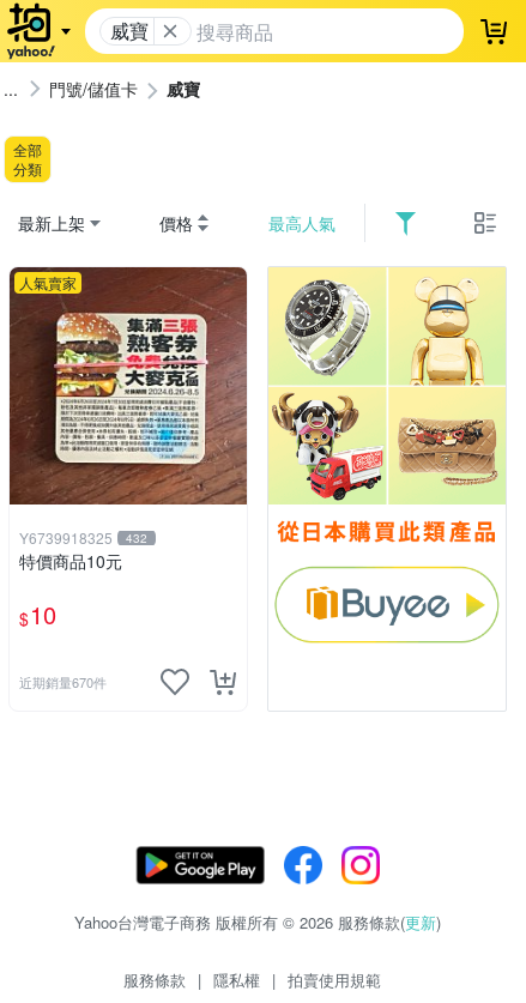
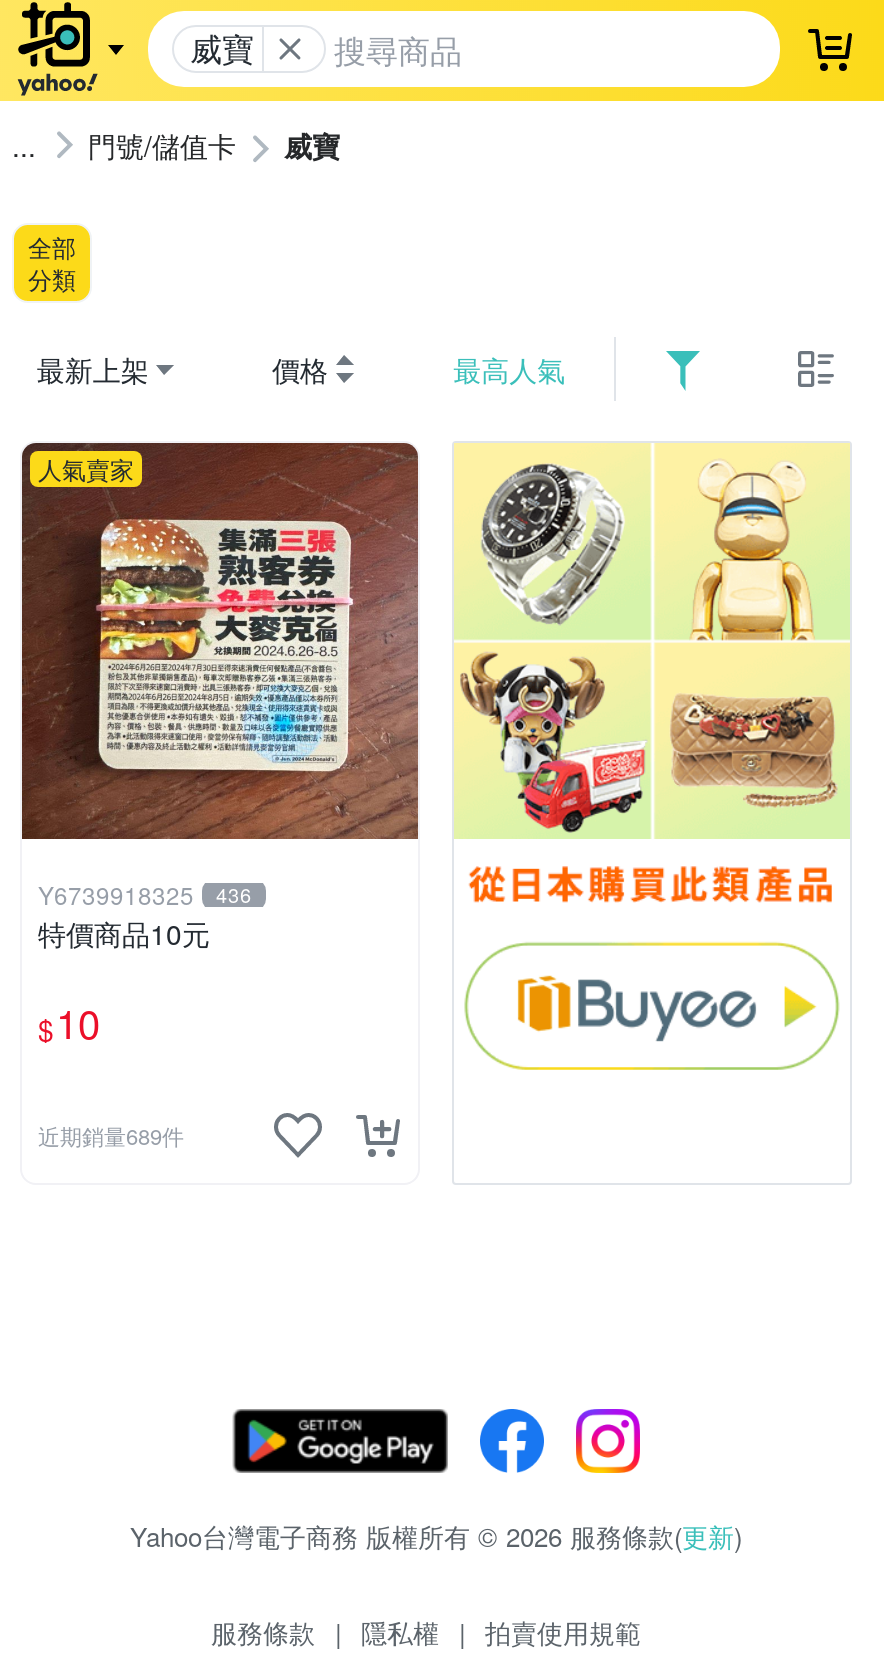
[19,528,147,548] Y6739918325 432 -> [38,878,252,912] Y6739918325 436
[19,673,107,692] 近期銷量670件 -> [38,1120,184,1152] 近期銷量689件

